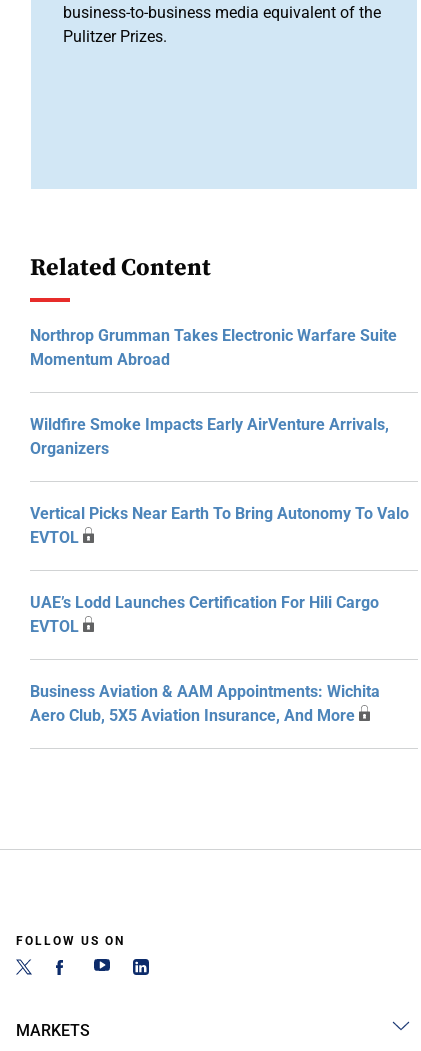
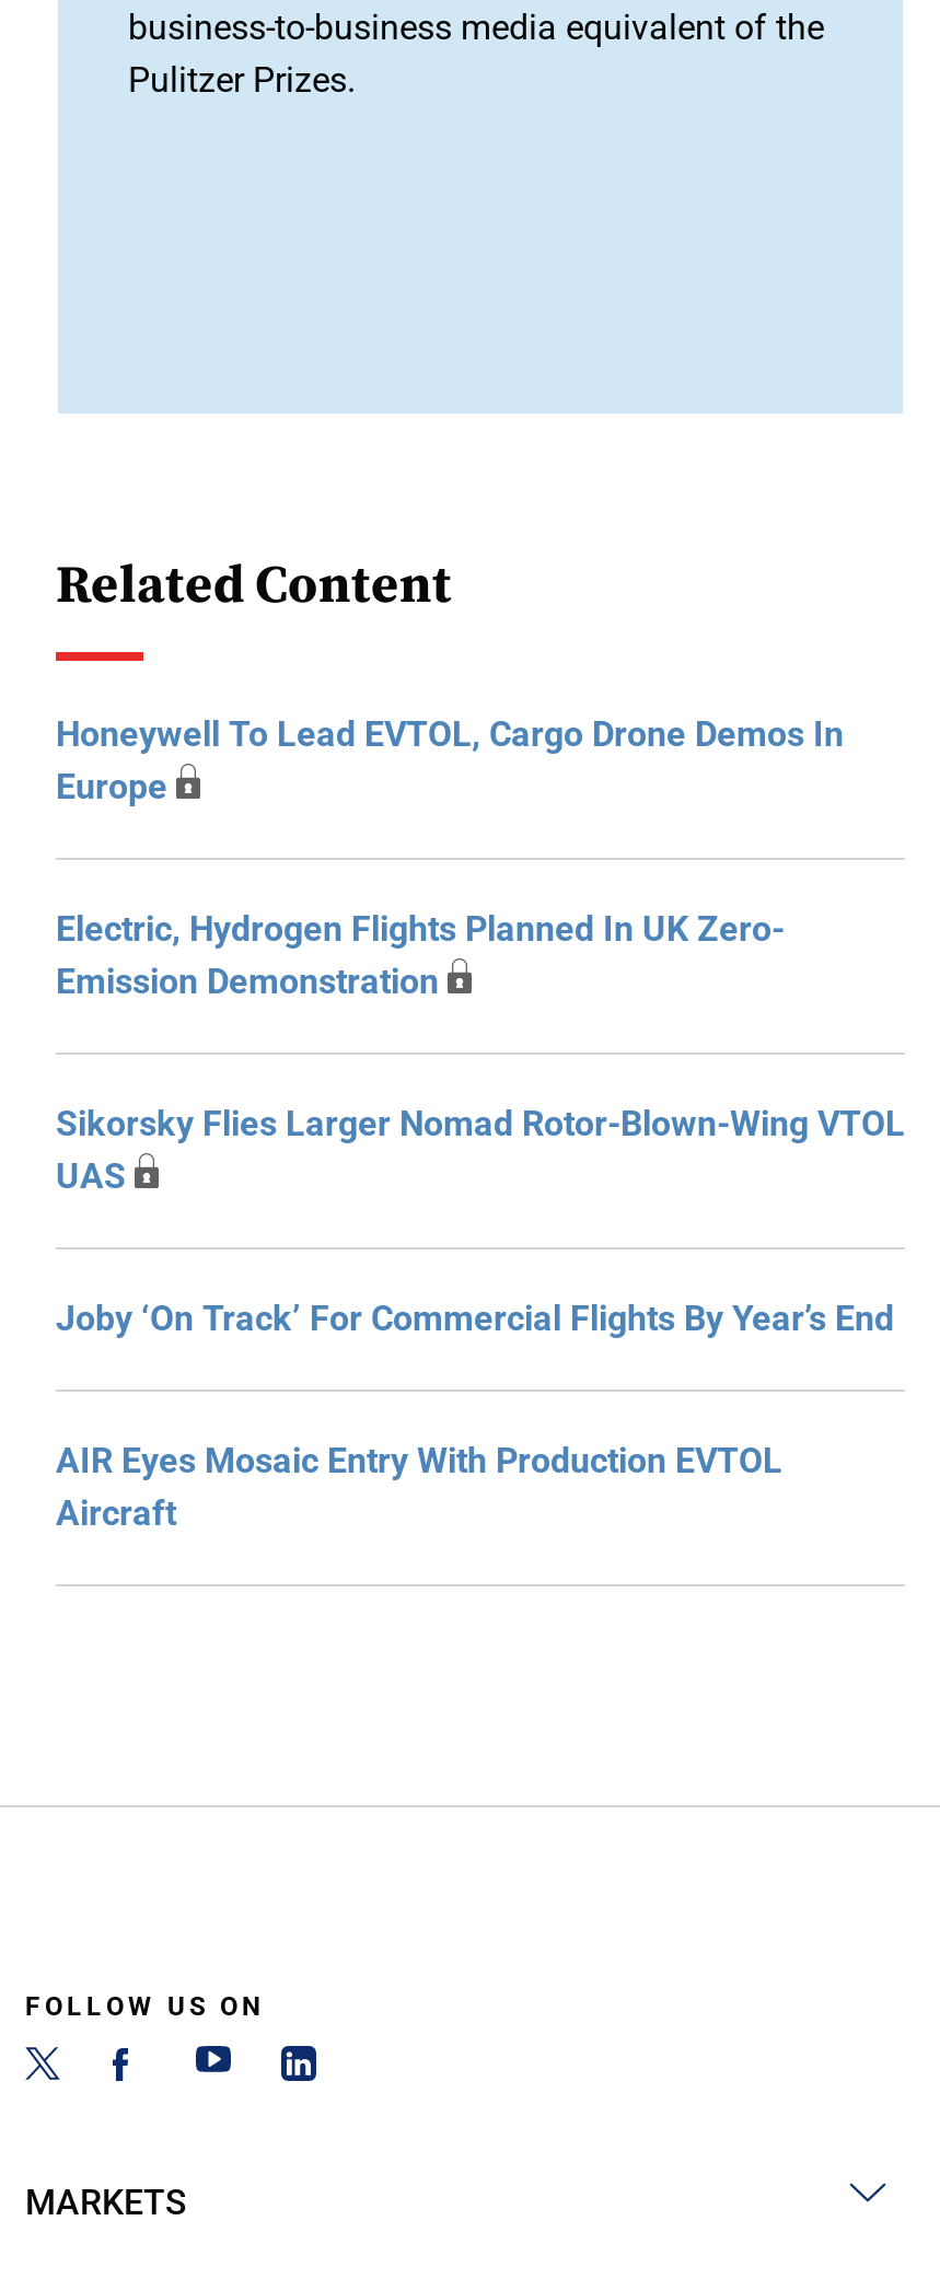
[30,326,397,369] Northrop Grumman Takes Electronic Warfare Suite | Momentum Abroad -> [56,713,844,807] Honeywell To Lead EVTOL, Cargo Drone Demos In | Europe
[30,415,389,458] Wildfire Smoke Impacts Early AirVenture Arrivals, | Organizers -> [56,908,785,1002] Electric, Hydrogen Flights Planned In UK Zero- | Emission Demonstration
[30,504,409,547] Vertical Picks Near Earth To Bring Autonomy To Valo | EVTOL -> [56,1103,905,1197] Sikorsky Flies Larger Nomad Rotor-Blown-Wing VTOL | UAS
[30,593,379,636] UAE’s Lodd Launches Certification For Hili Cargo | EVTOL -> [56,1298,894,1339] Joby ‘On Track’ For Commercial Flights By Year’s End
[30,682,380,725] Business Aviation & AAM Appointments: Wichita | Aero Club, 5X5 Aviation Insurance, And More -> [56,1440,782,1534] AIR Eyes Mosaic Entry With Production EVTOL | Aircraft

